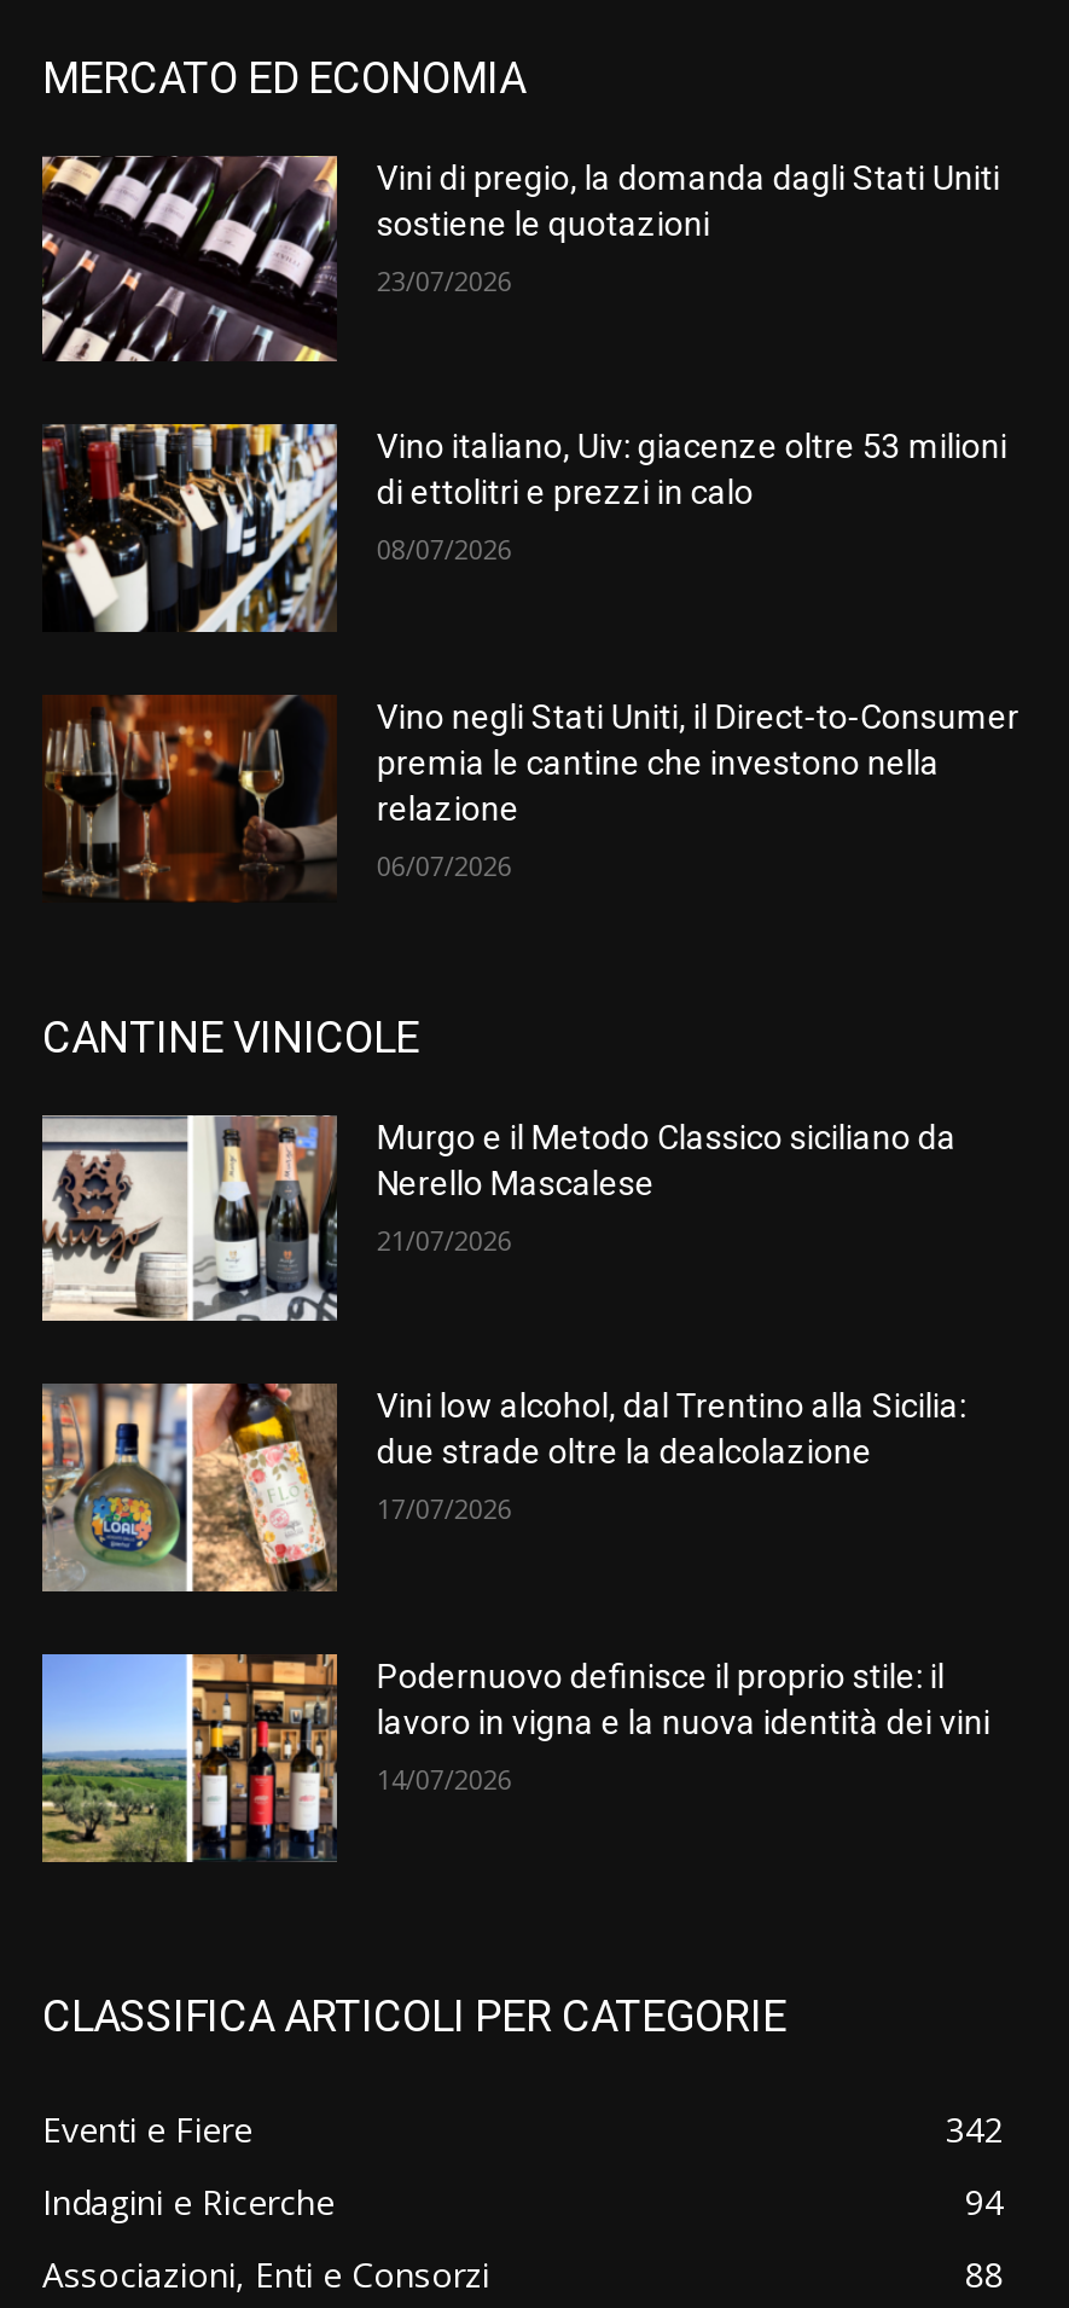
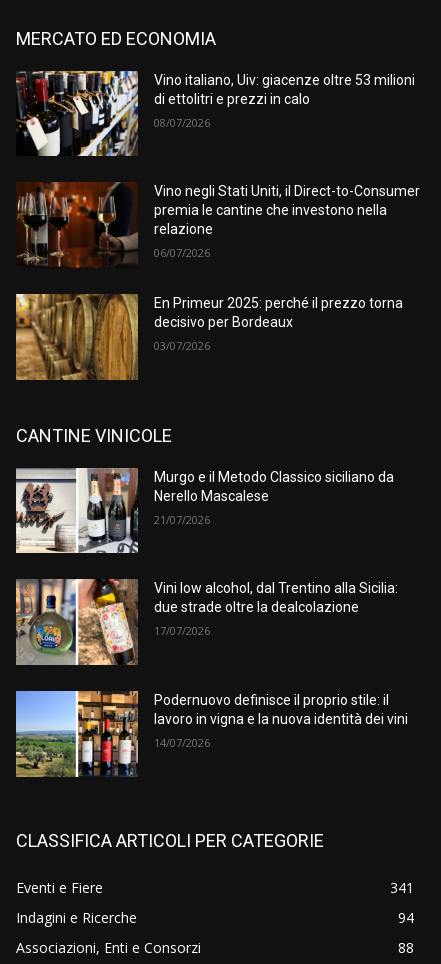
[40,153,1000,364] [image] | Vini di pregio, la domanda dagli Stati Uniti | sostiene le quotazioni | 23/07/2026 -> none
moved [40,419,1019,883] -> [15,68,420,260]: [image] | Vino italiano, Uiv: giacenze oltre 53 milioni | di ettolitri e prezzi in calo | 08/07/2026 | Vino negli Stati Uniti, il Direct-to-Consumer | premia le cantine che investono nella | relazione | 06/07/2026
none -> [15,293,403,381] [image] | En Primeur 2025: perché il prezzo torna | decisivo per Bordeaux | 03/07/2026
[946,2105,1004,2151] 342 -> [390,878,414,897] 341

